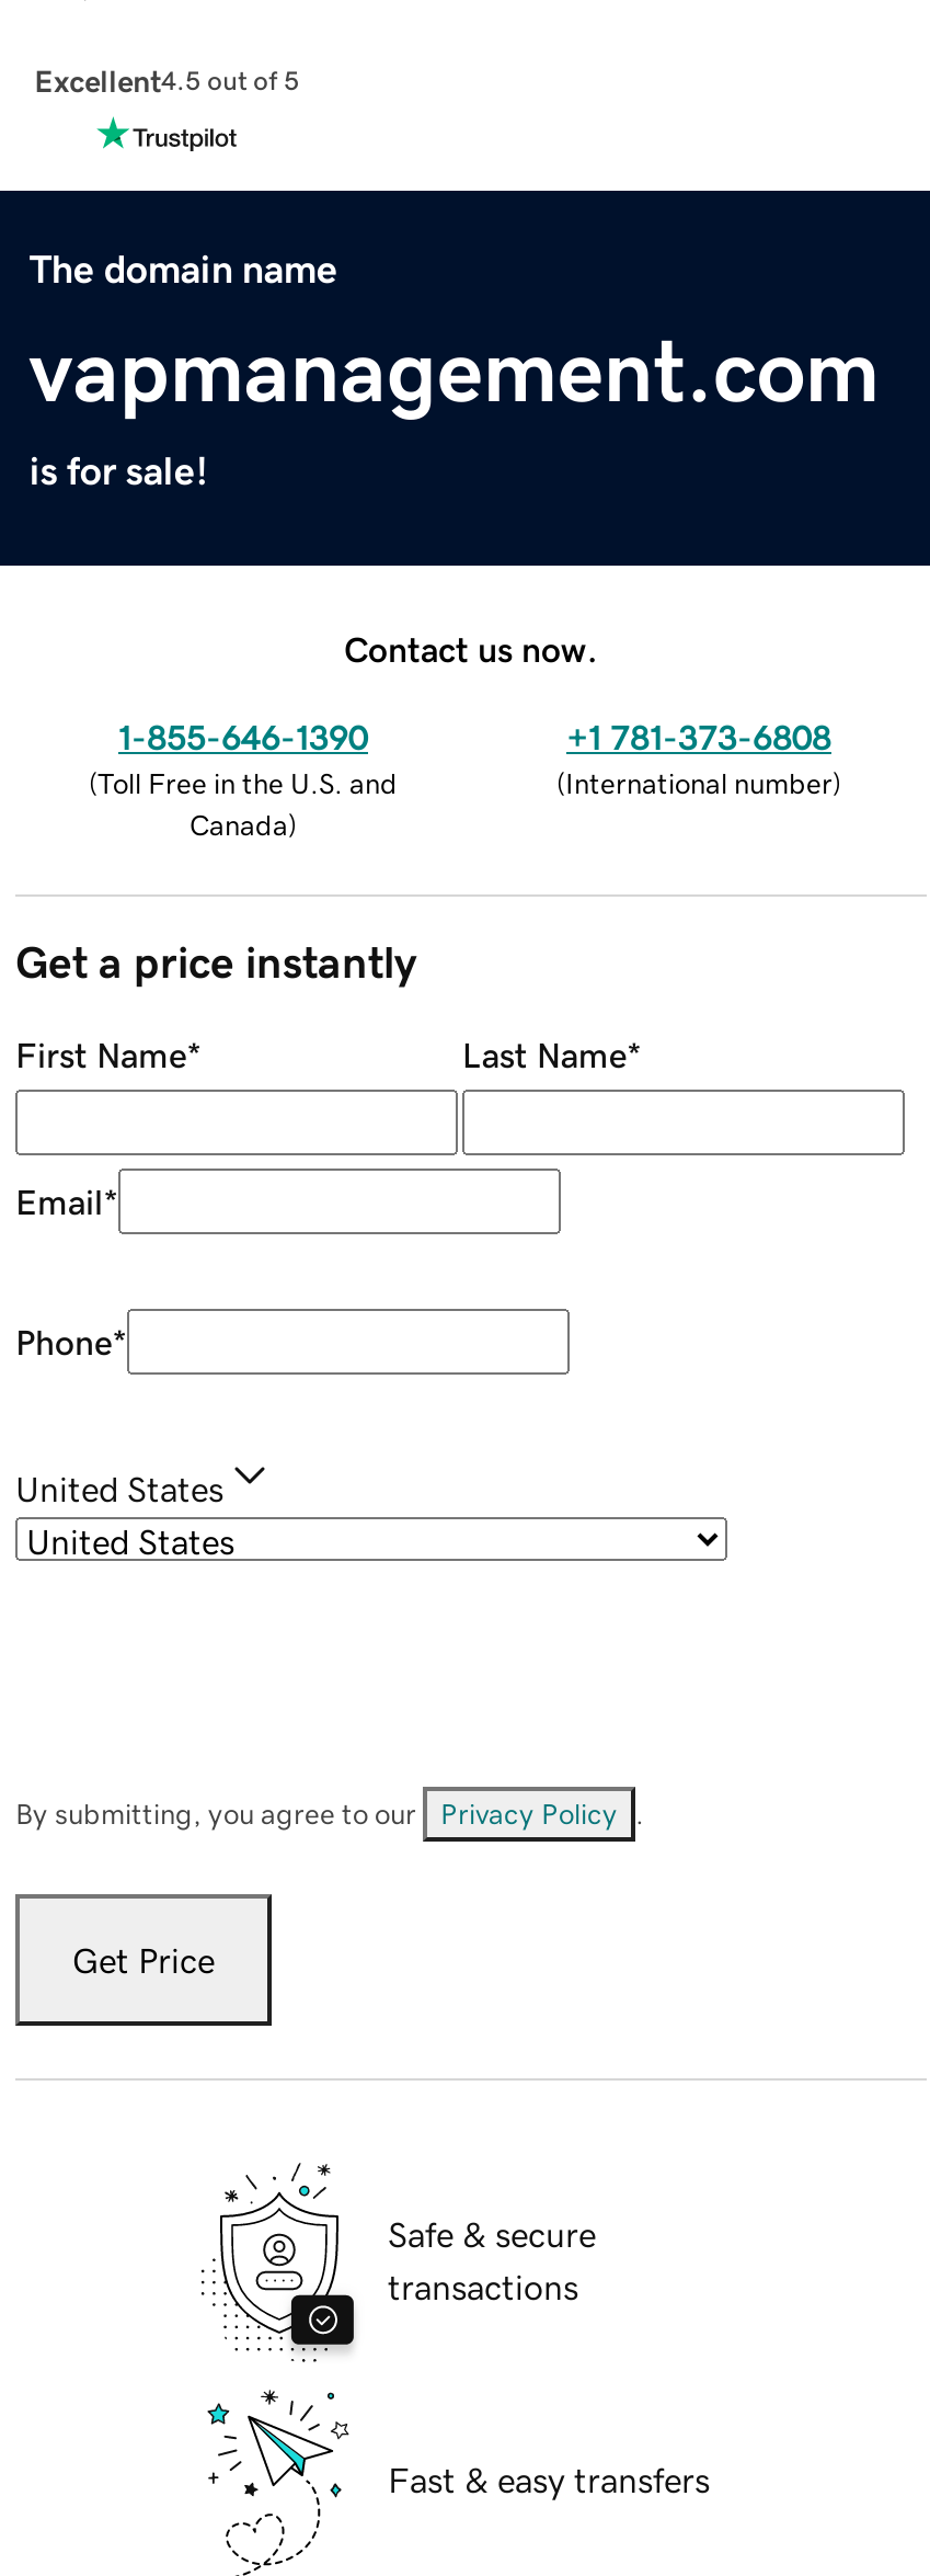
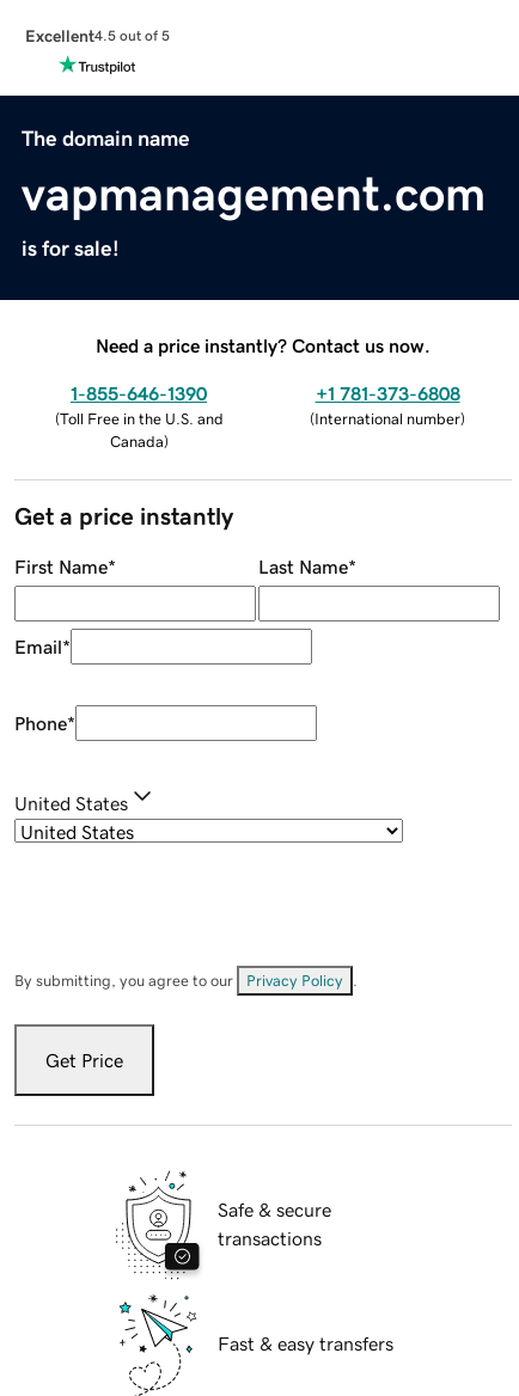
[344,631,598,666] Contact us now. -> [96,335,431,354] Need a price instantly? Contact us now.

